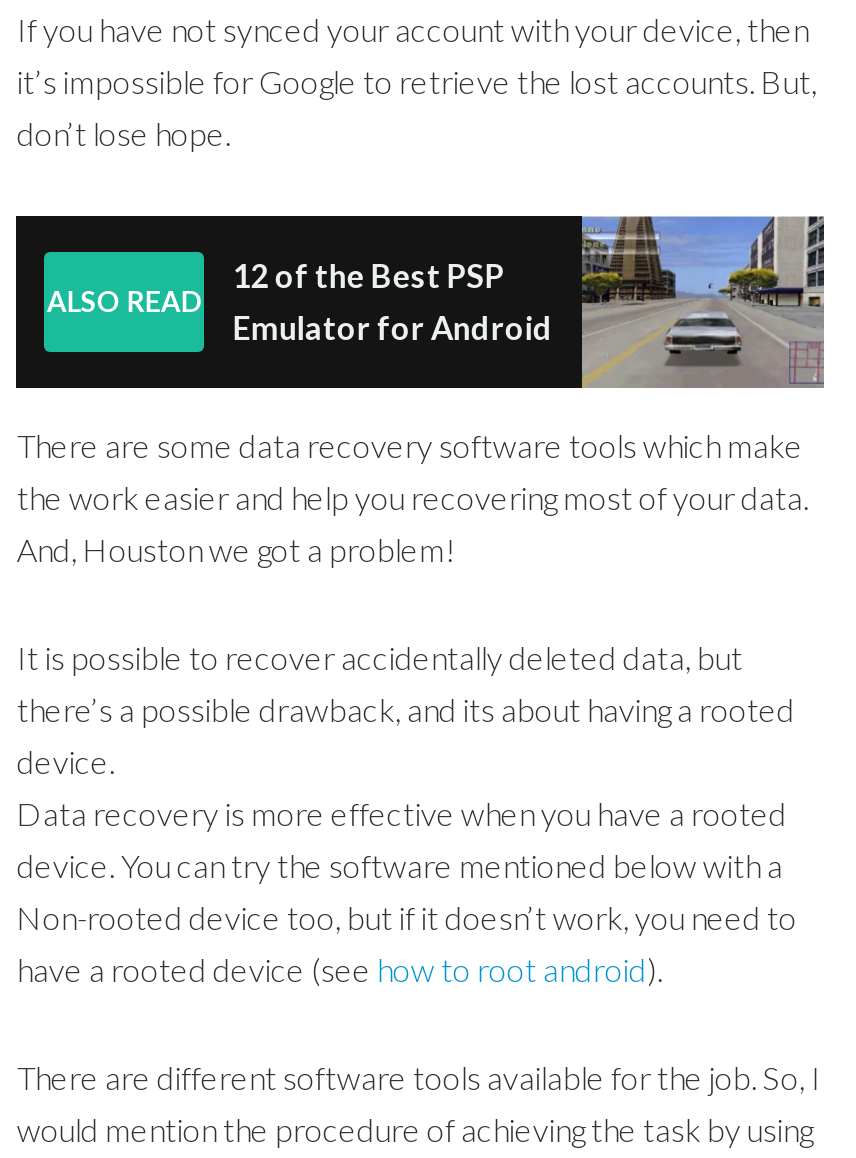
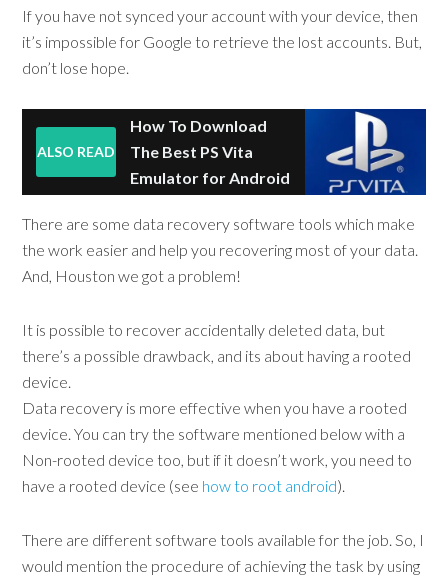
[233,214,826,390] [image] | 12 of the Best PSP -> [130,108,427,196] [image] | How To Download | The Best PS Vita

